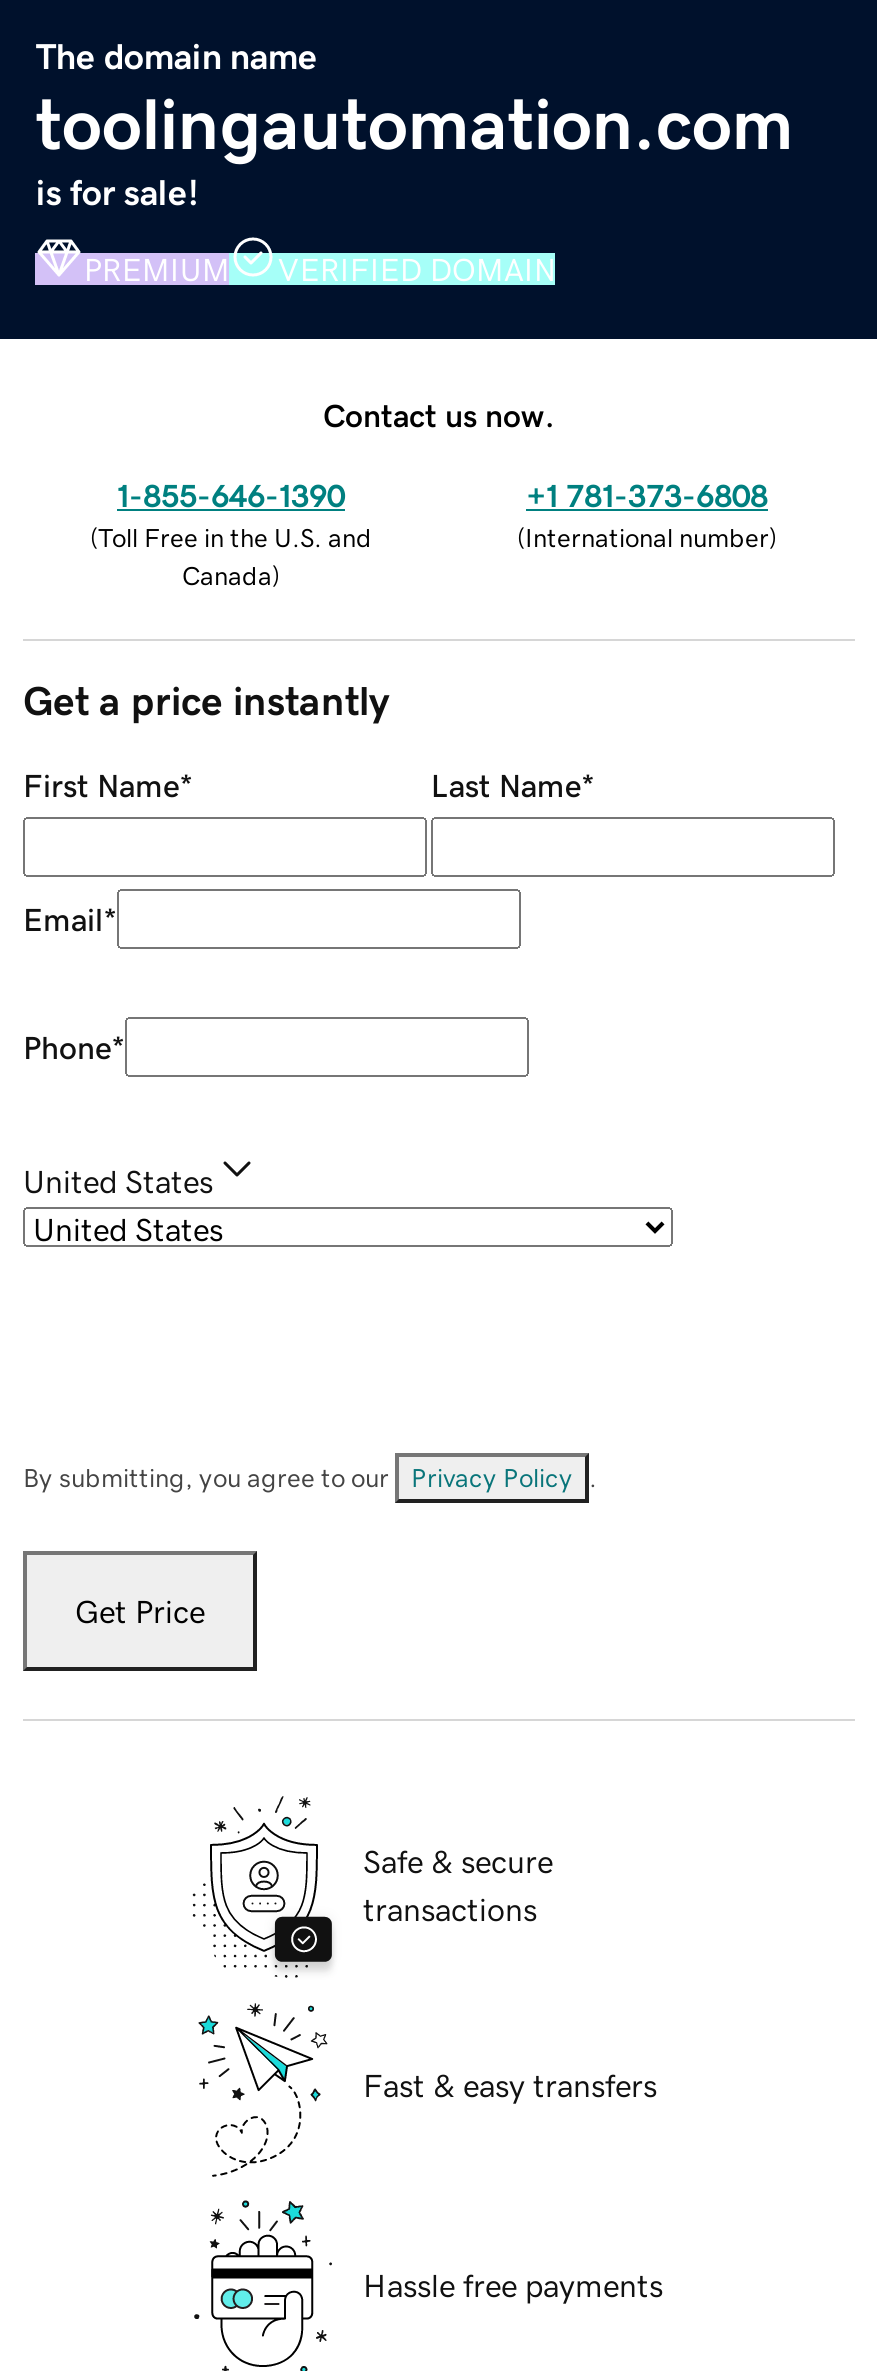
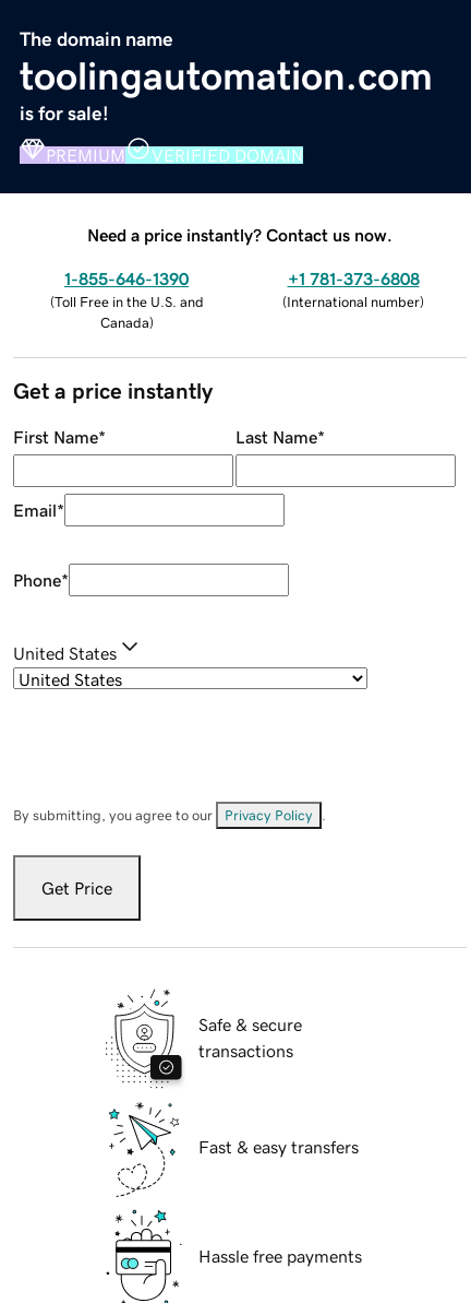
[323,398,555,430] Contact us now. -> [87,226,392,243] Need a price instantly? Contact us now.

